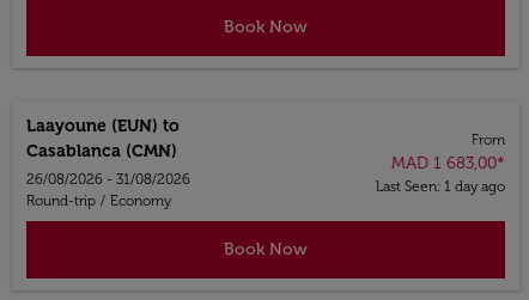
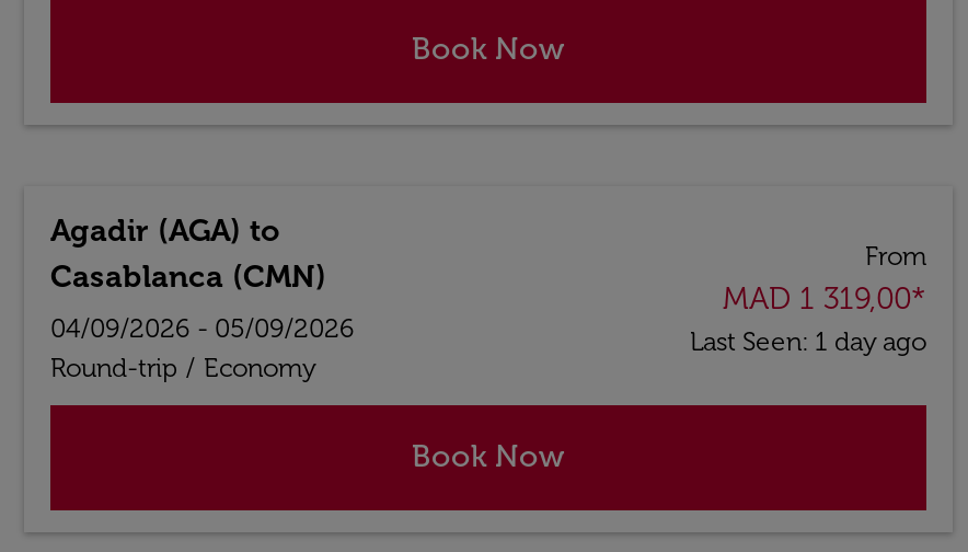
[26,116,180,136] Laayoune (EUN) to -> [50,212,280,250] Agadir (AGA) to
[391,152,505,173] MAD 1 683,00* -> [723,279,926,317] MAD 1 319,00*
[26,171,190,188] 26/08/2026 - 31/08/2026 -> [50,313,355,344] 04/09/2026 - 05/09/2026

